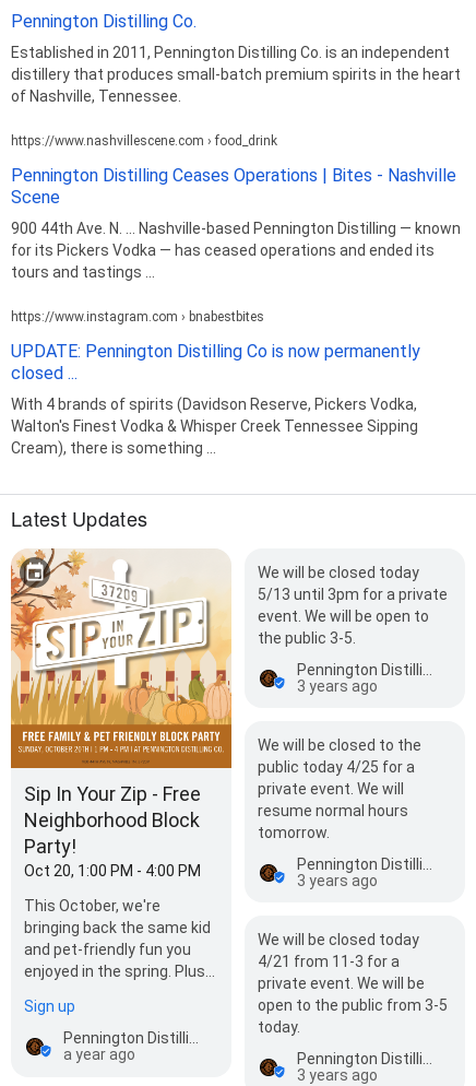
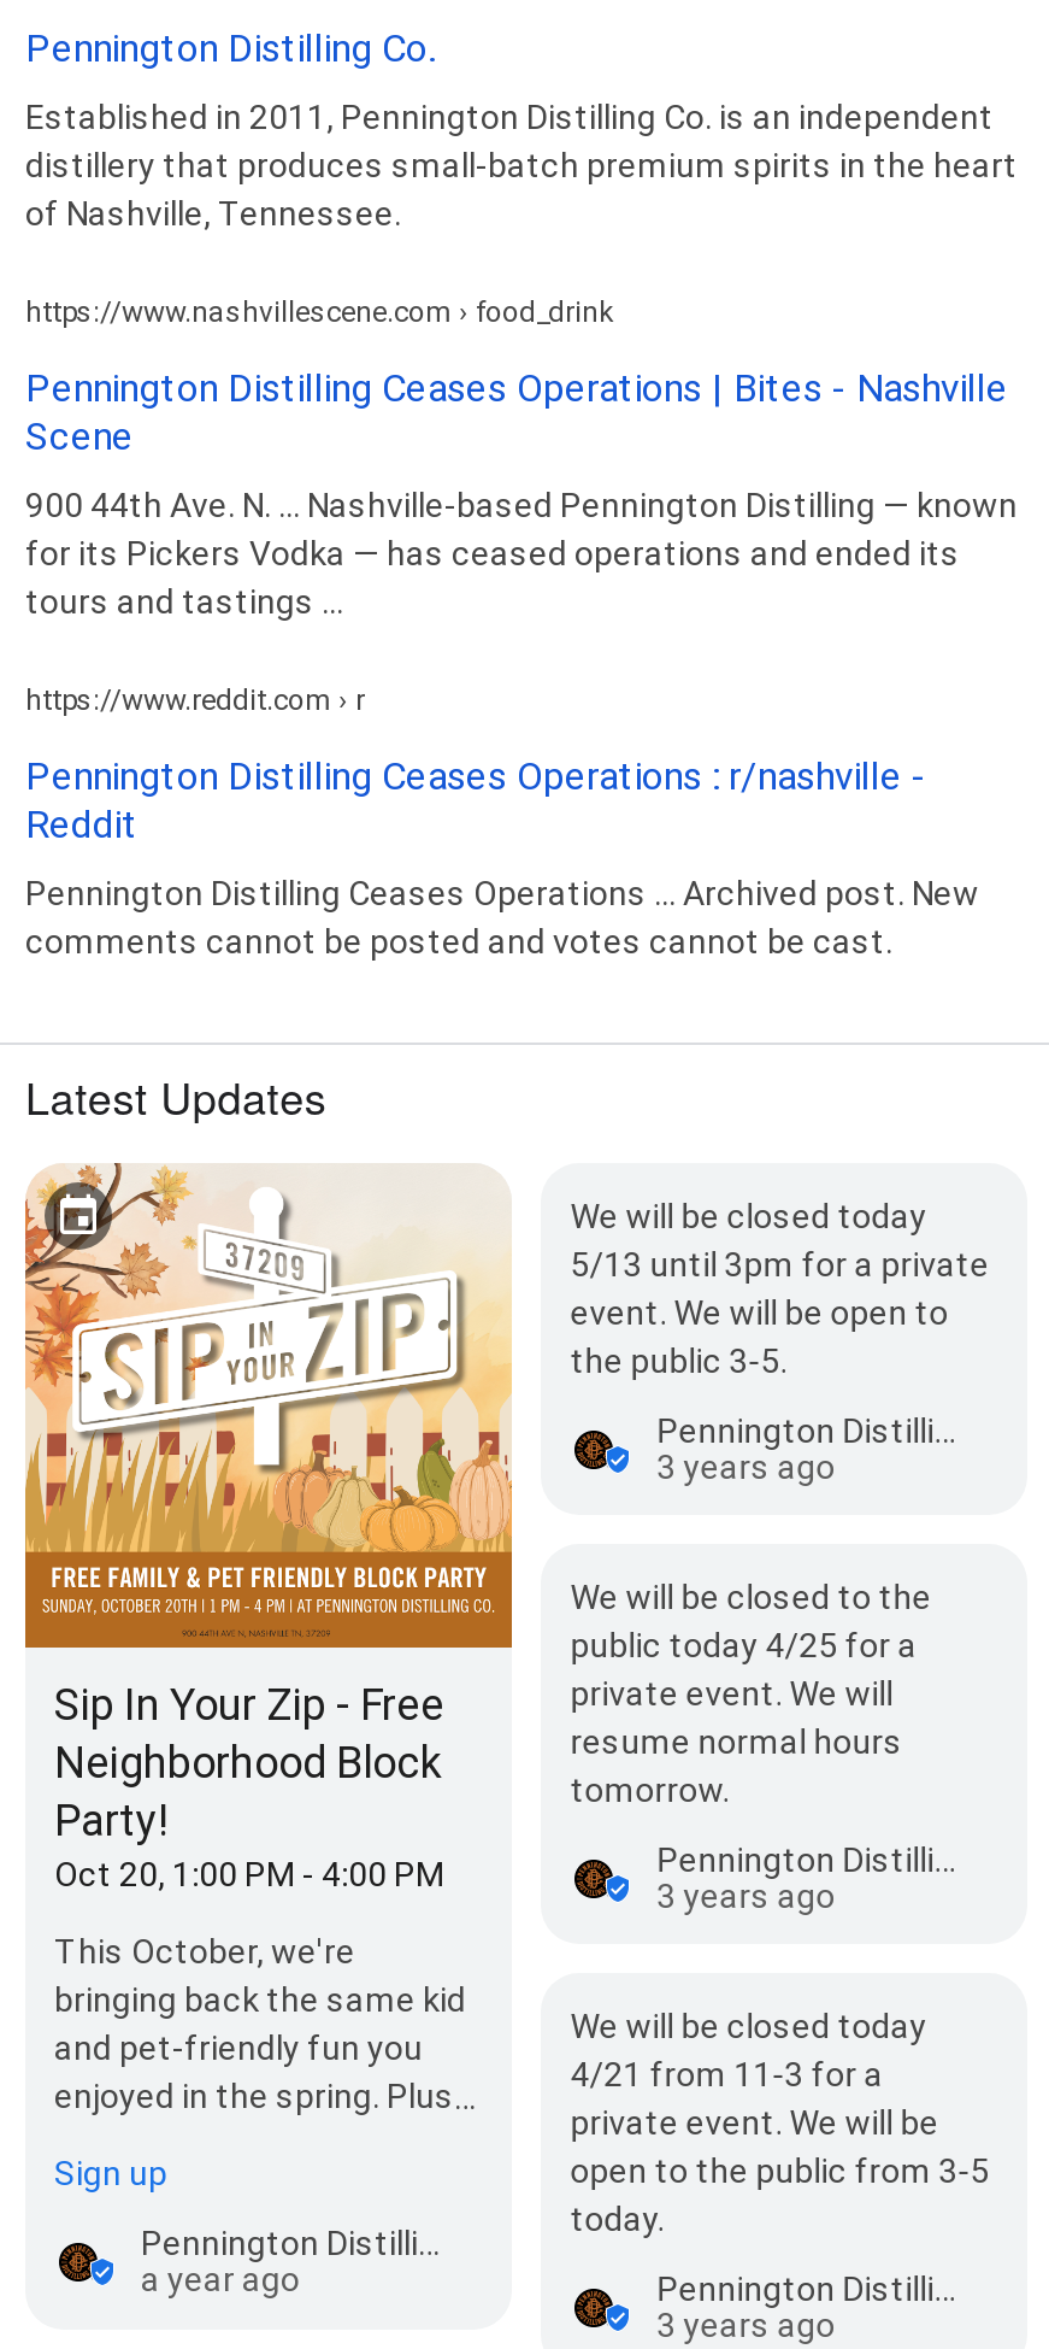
[11,309,264,324] https://www.instagram.com › bnabestbites -> [25,683,365,716] https://www.reddit.com › r
[11,341,420,383] UPDATE: Pennington Distilling Co is now permanently | closed ... -> [25,753,926,847] Pennington Distilling Ceases Operations : r/nashville - | Reddit
[11,395,418,456] With 4 brands of spirits (Davidson Reserve, Pickers Vodka, | Walton's Finest Vodka & Whisper Creek Tennessee Sipping | Cream), there is something ... -> [25,873,979,960] Pennington Distilling Ceases Operations ... Archived post. New | comments cannot be posted and votes cannot be cast.

